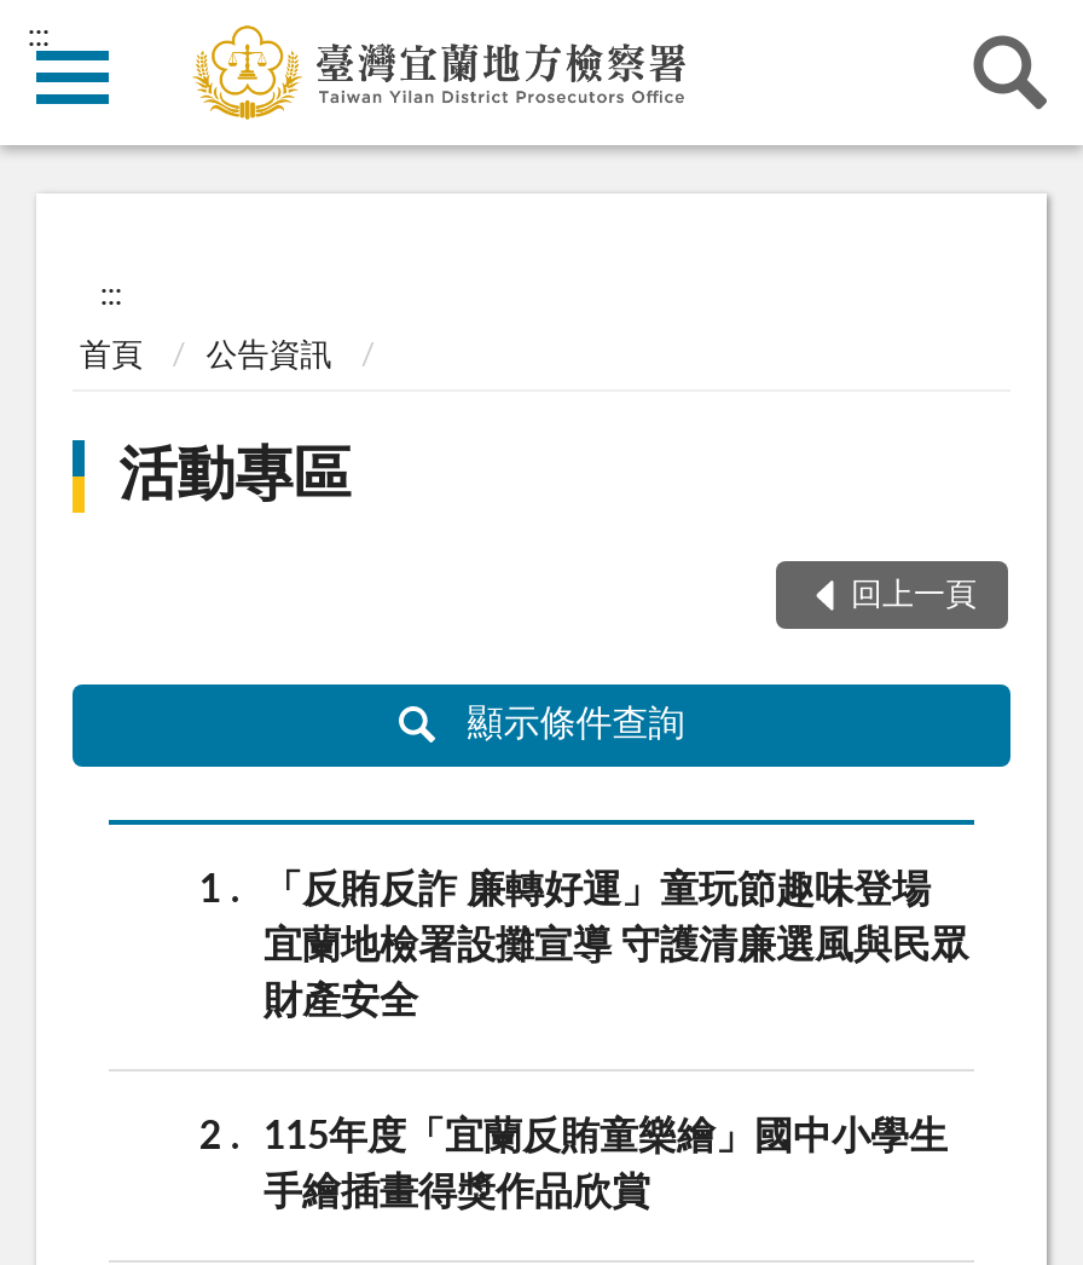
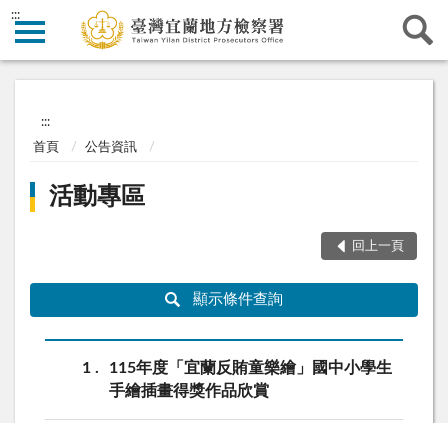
[199,871,969,1156] 「反賄反詐 廉轉好運」童玩節趣味登場 | 宜蘭地檢署設攤宣導 守護清廉選風與民眾 | 財產安全 | 2 -> none

